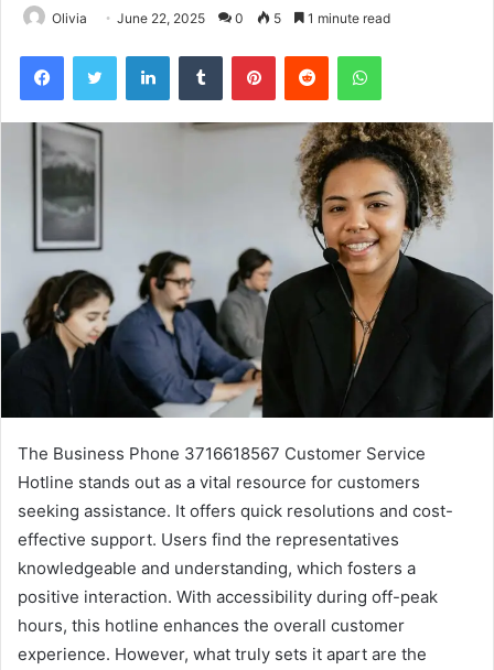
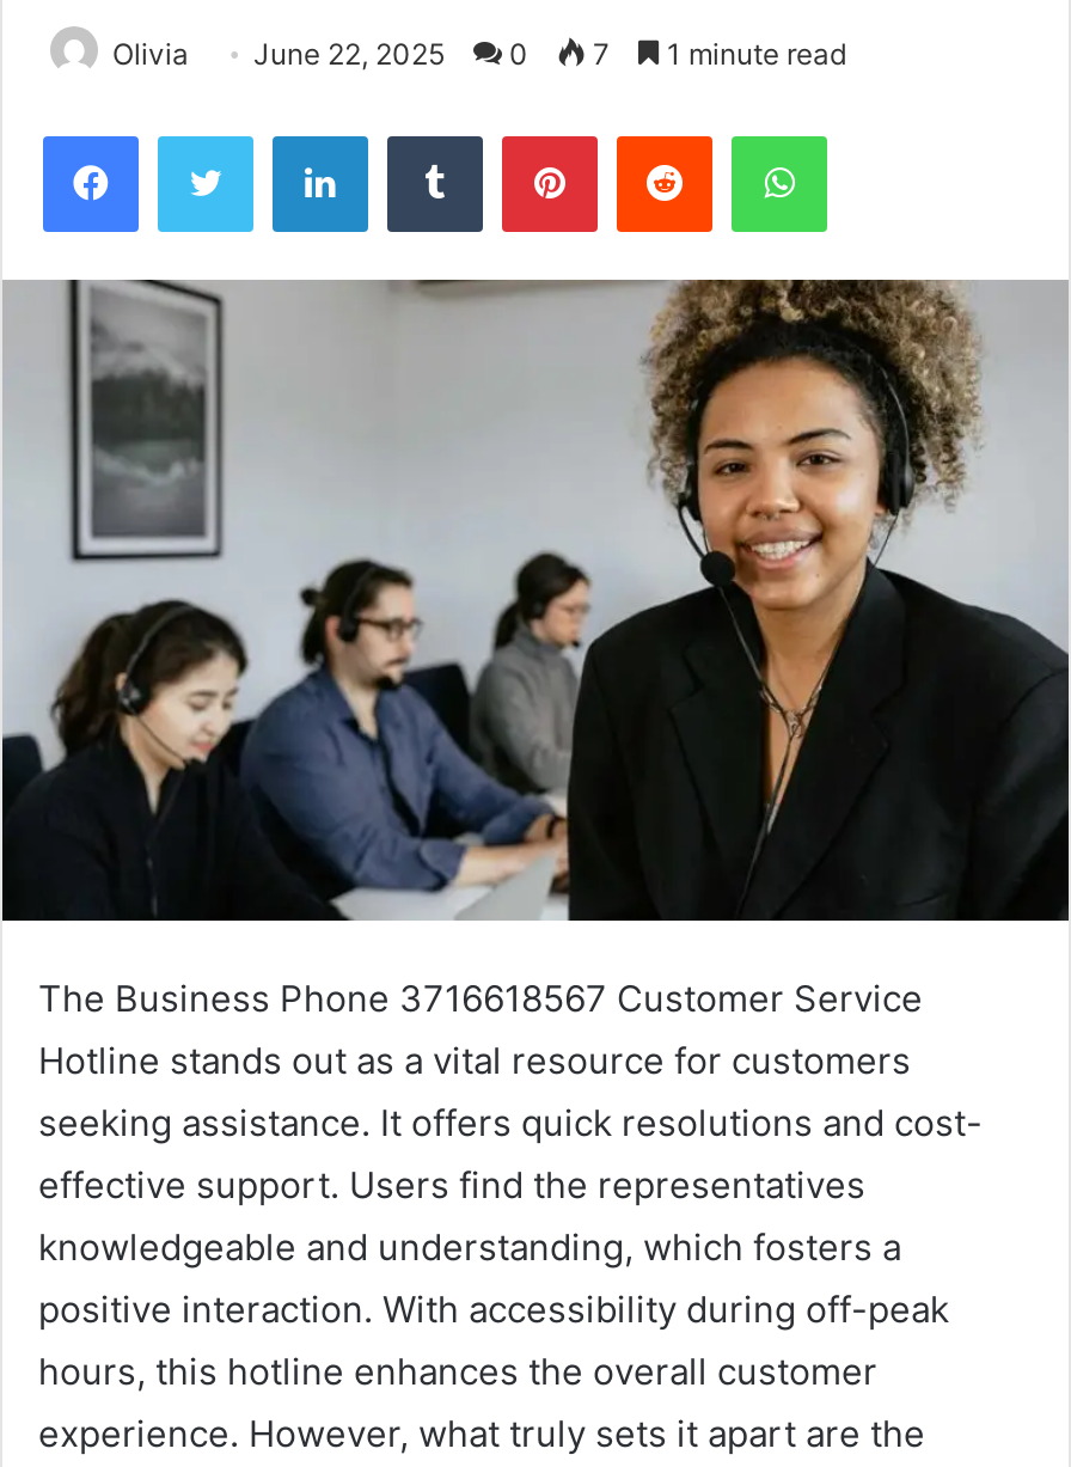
[52,9,390,26] Olivia June 22, 2025 0 5 1 minute read -> [112,35,846,71] Olivia June 22, 2025 0 7 1 minute read

